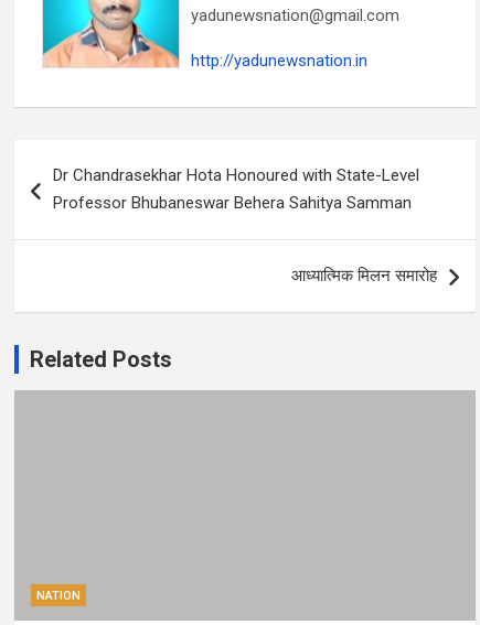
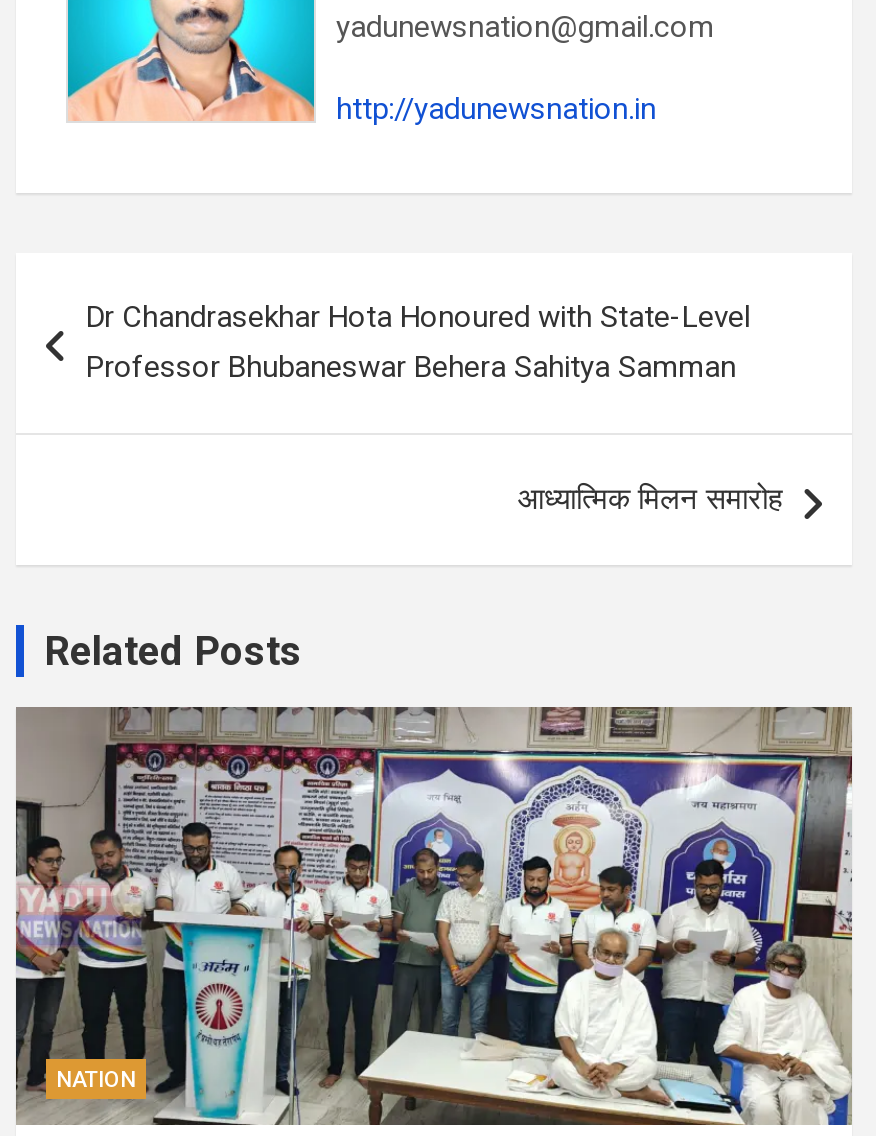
none -> [16,706,852,1126] [image]

